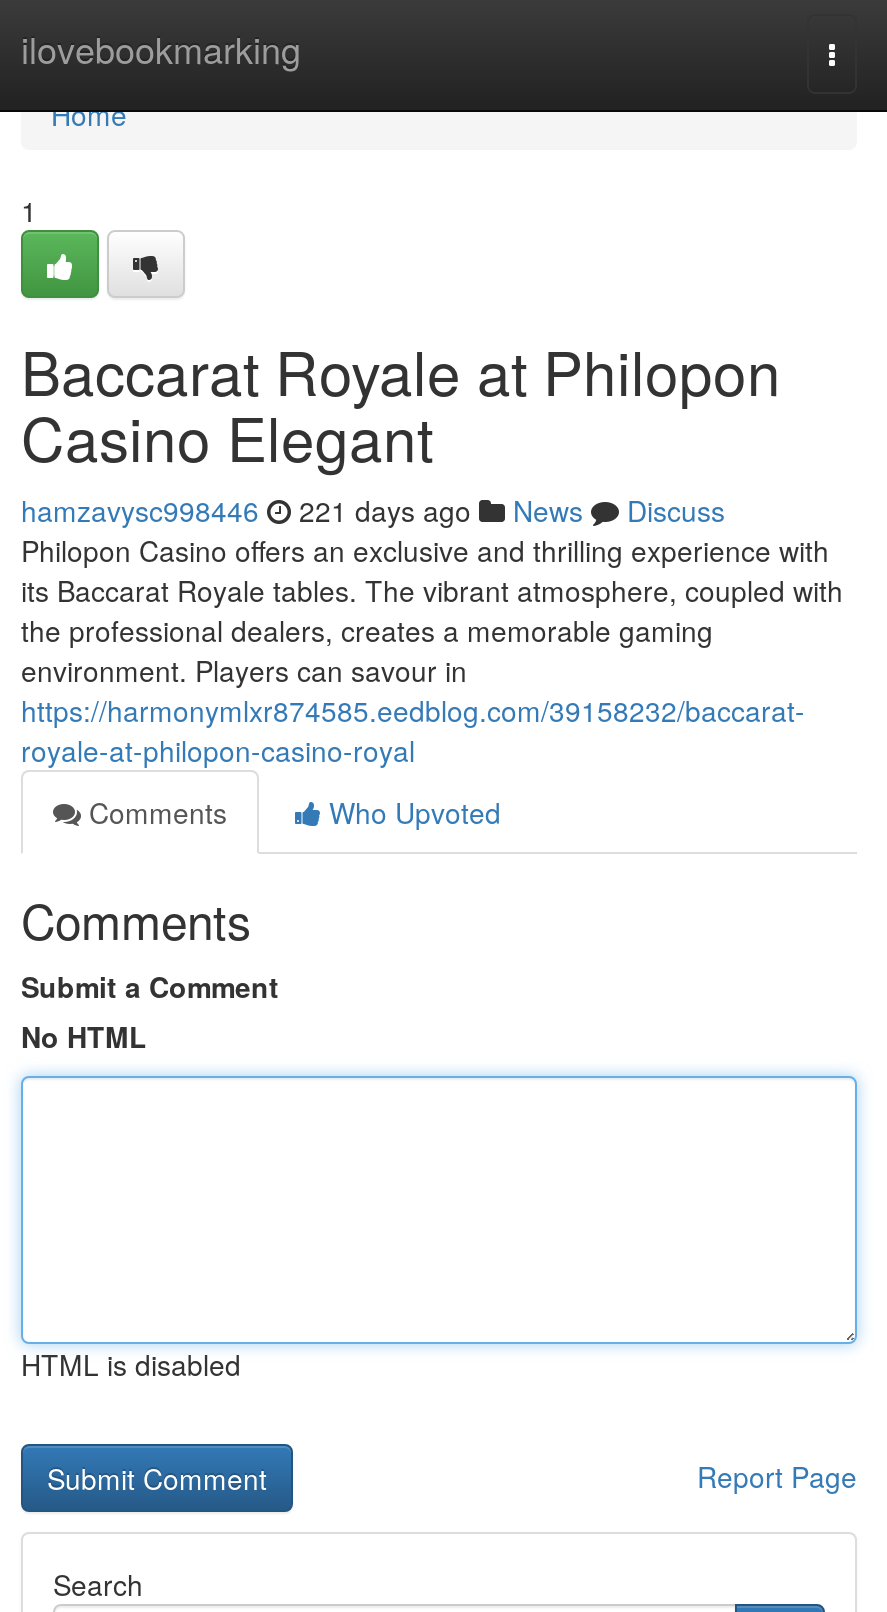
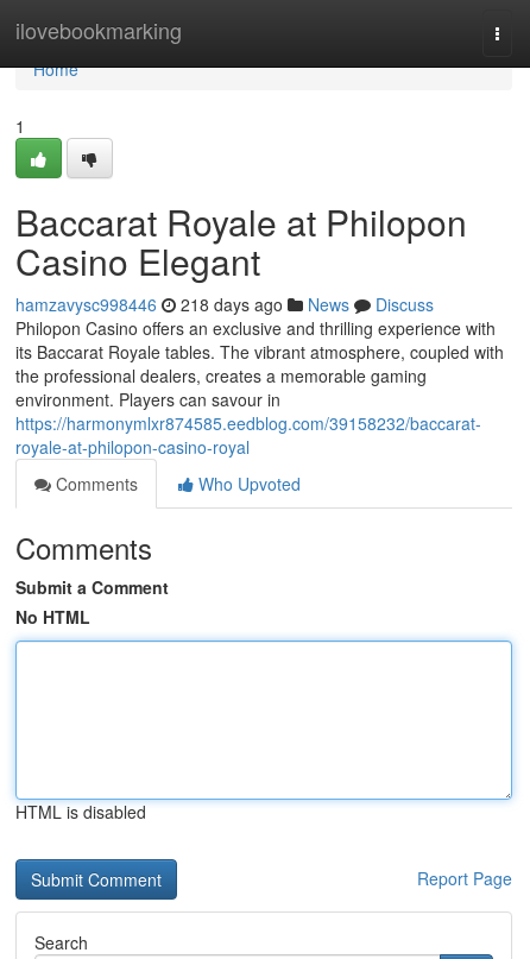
[21,490,725,530] hamzavysc998446 221 days ago News Discuss -> [15,292,434,316] hamzavysc998446 218 days ago News Discuss

